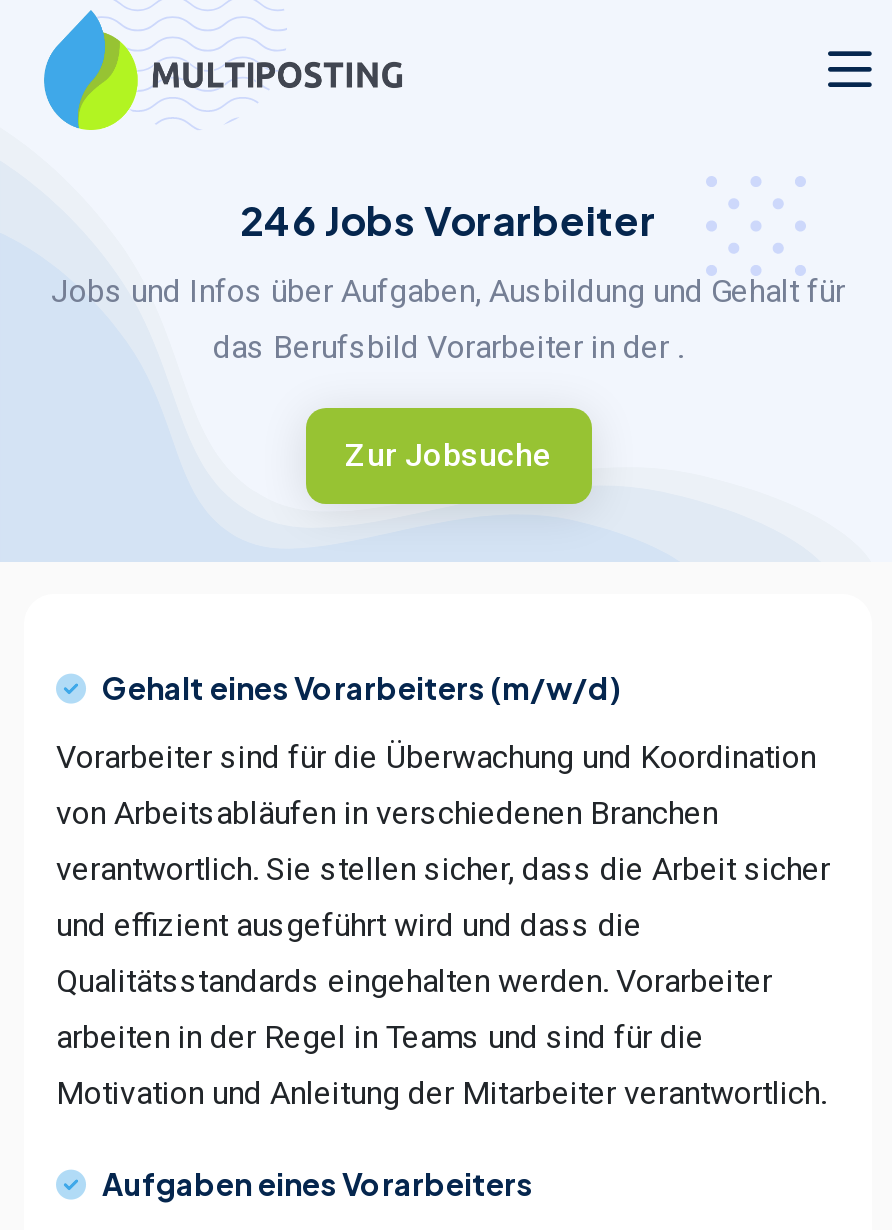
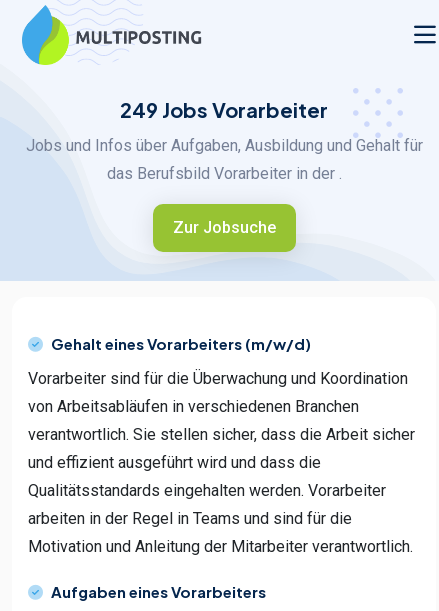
[240,194,656,244] 246 Jobs Vorarbeiter -> [120,97,328,122] 249 Jobs Vorarbeiter

